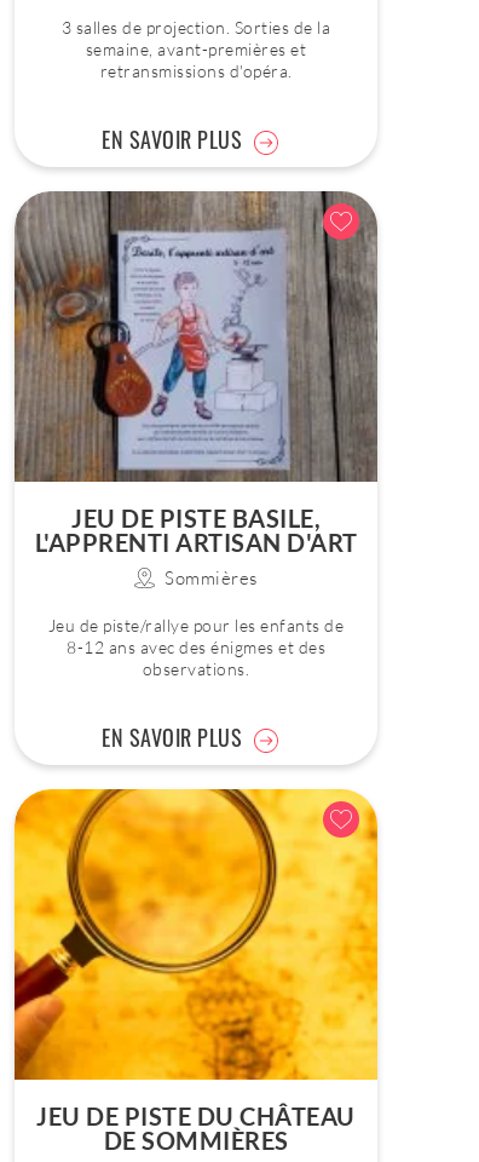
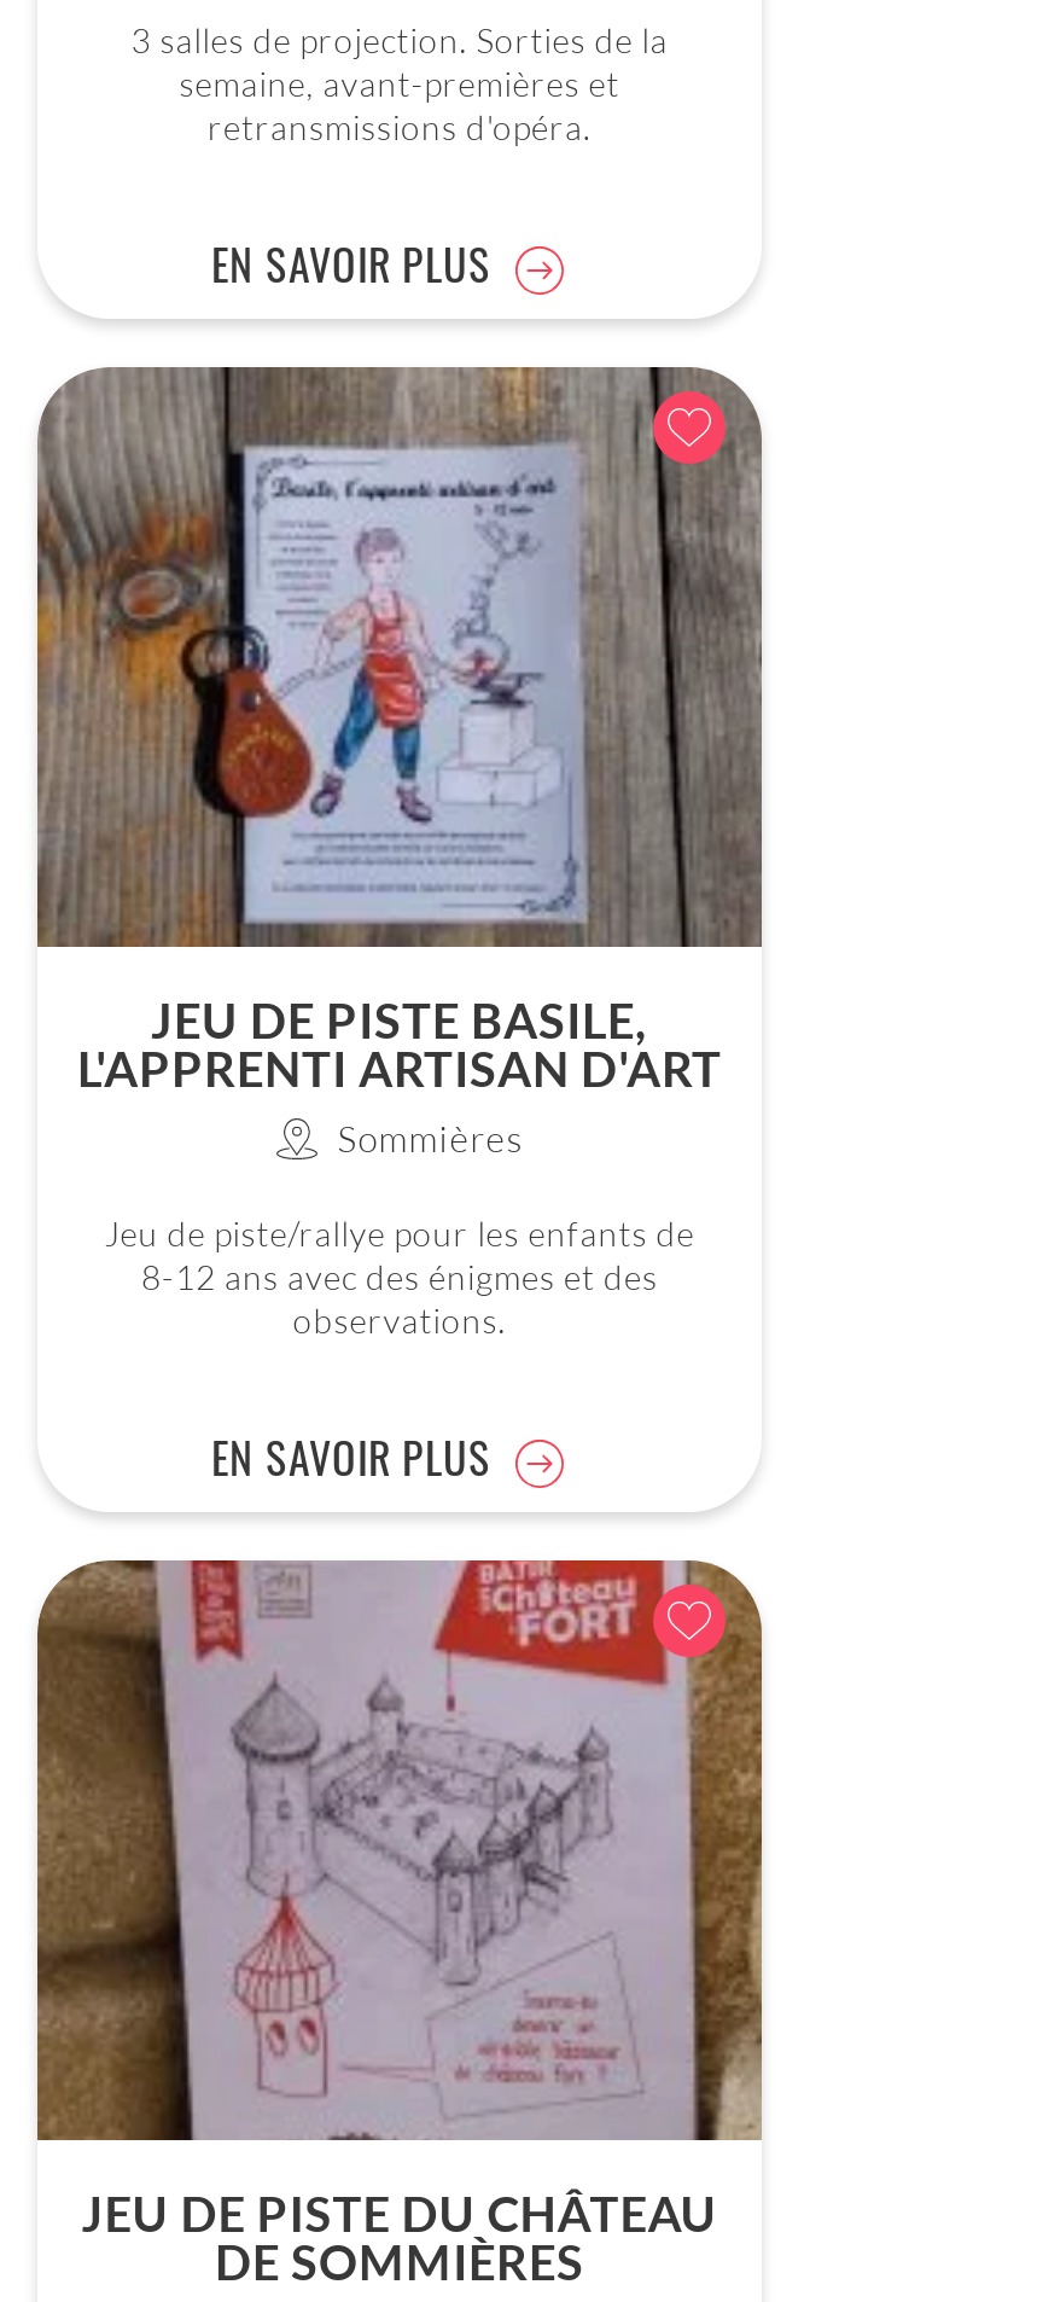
[13,788,379,1081] [image] -> [35,1558,764,2143] [image]

